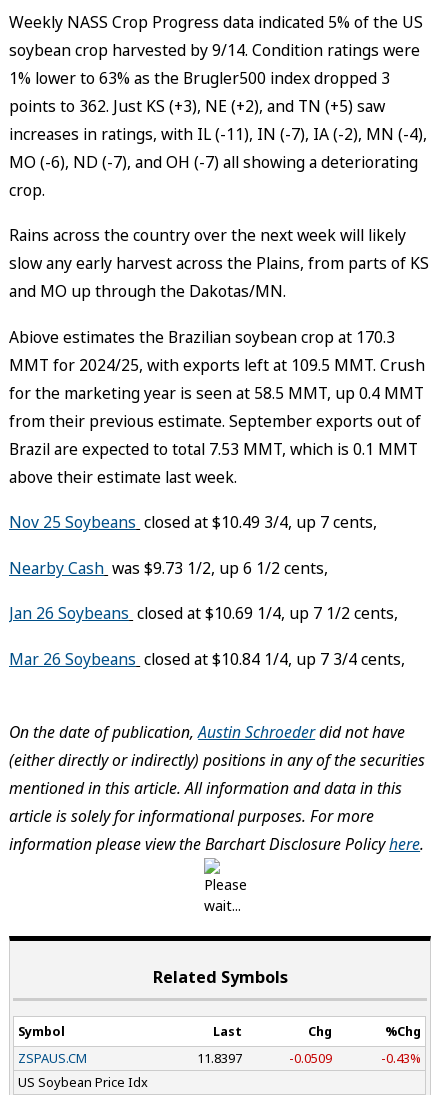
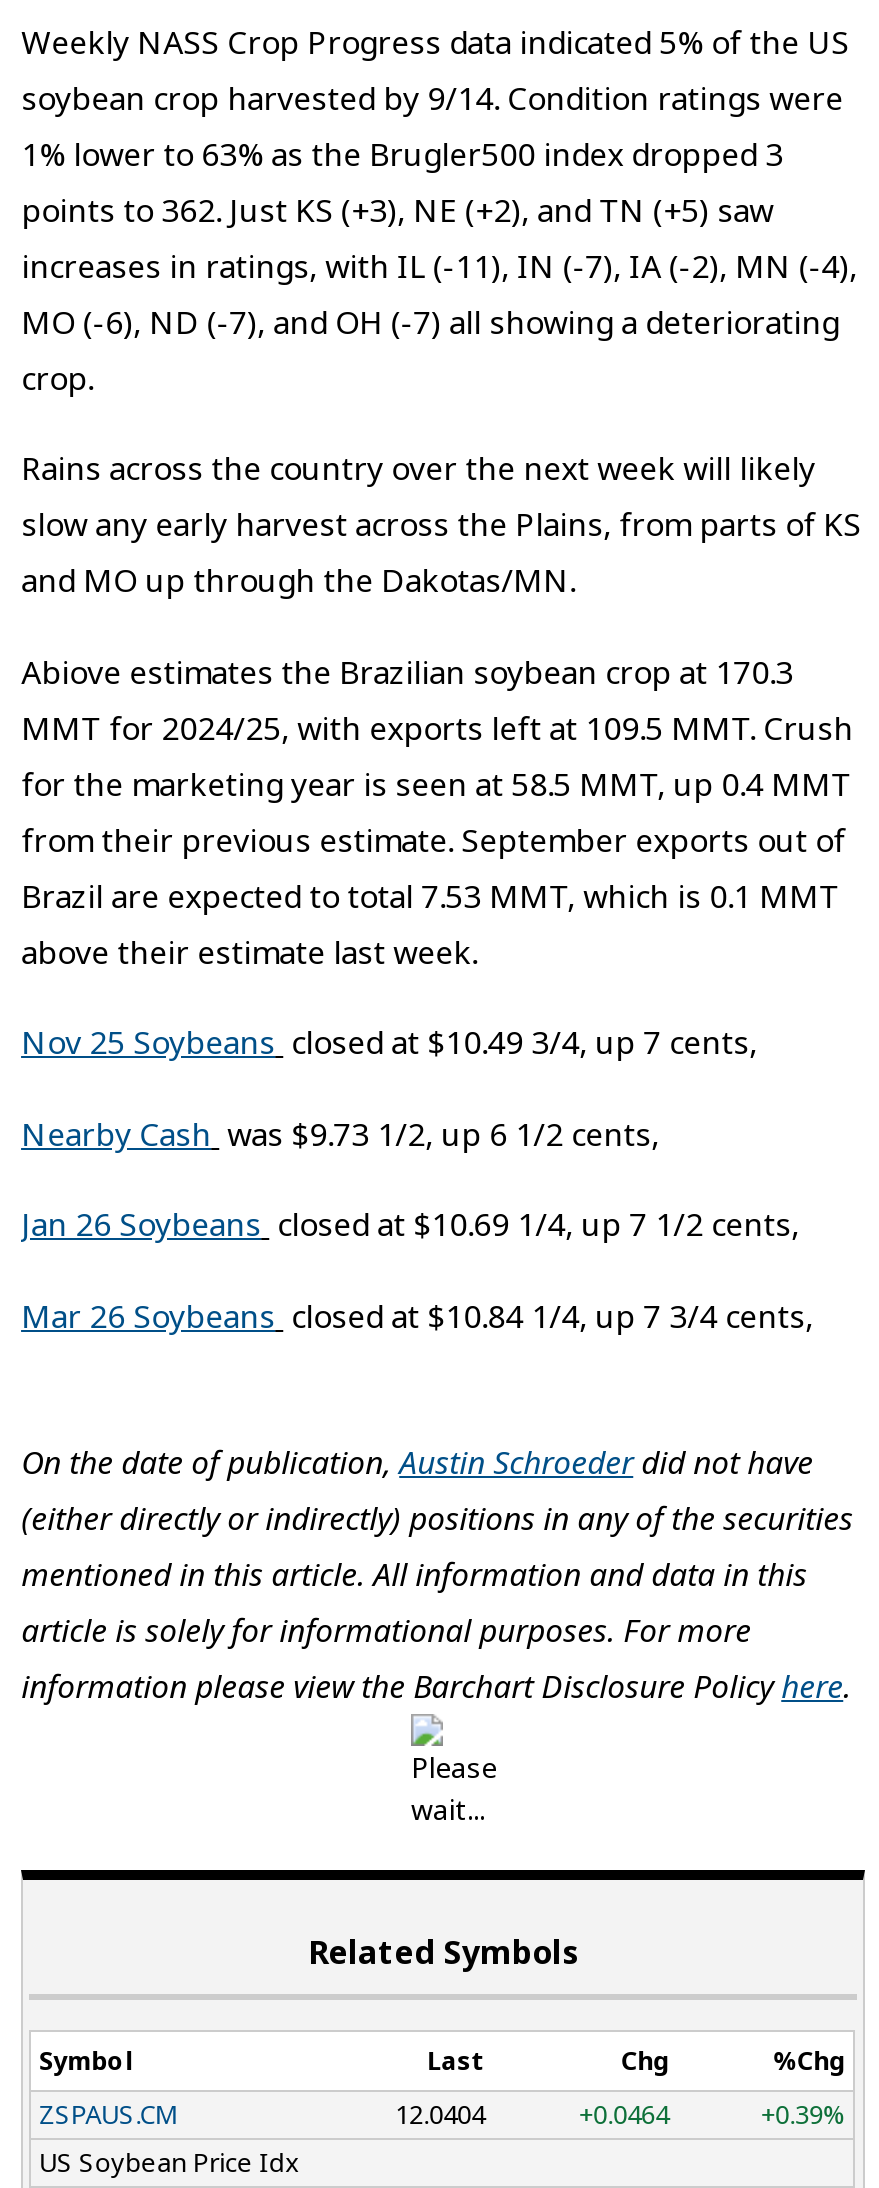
[197,1049,242,1067] 11.8397 -> [395,2096,485,2132] 12.0404
[289,1049,332,1067] -0.0509 -> [579,2096,669,2132] +0.0464
[381,1049,421,1067] -0.43% -> [761,2096,845,2132] +0.39%

